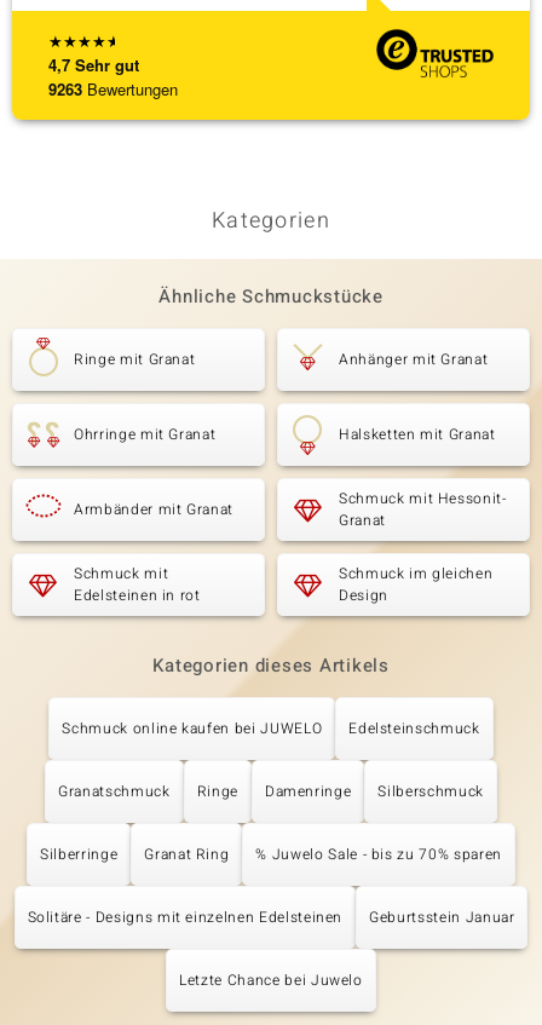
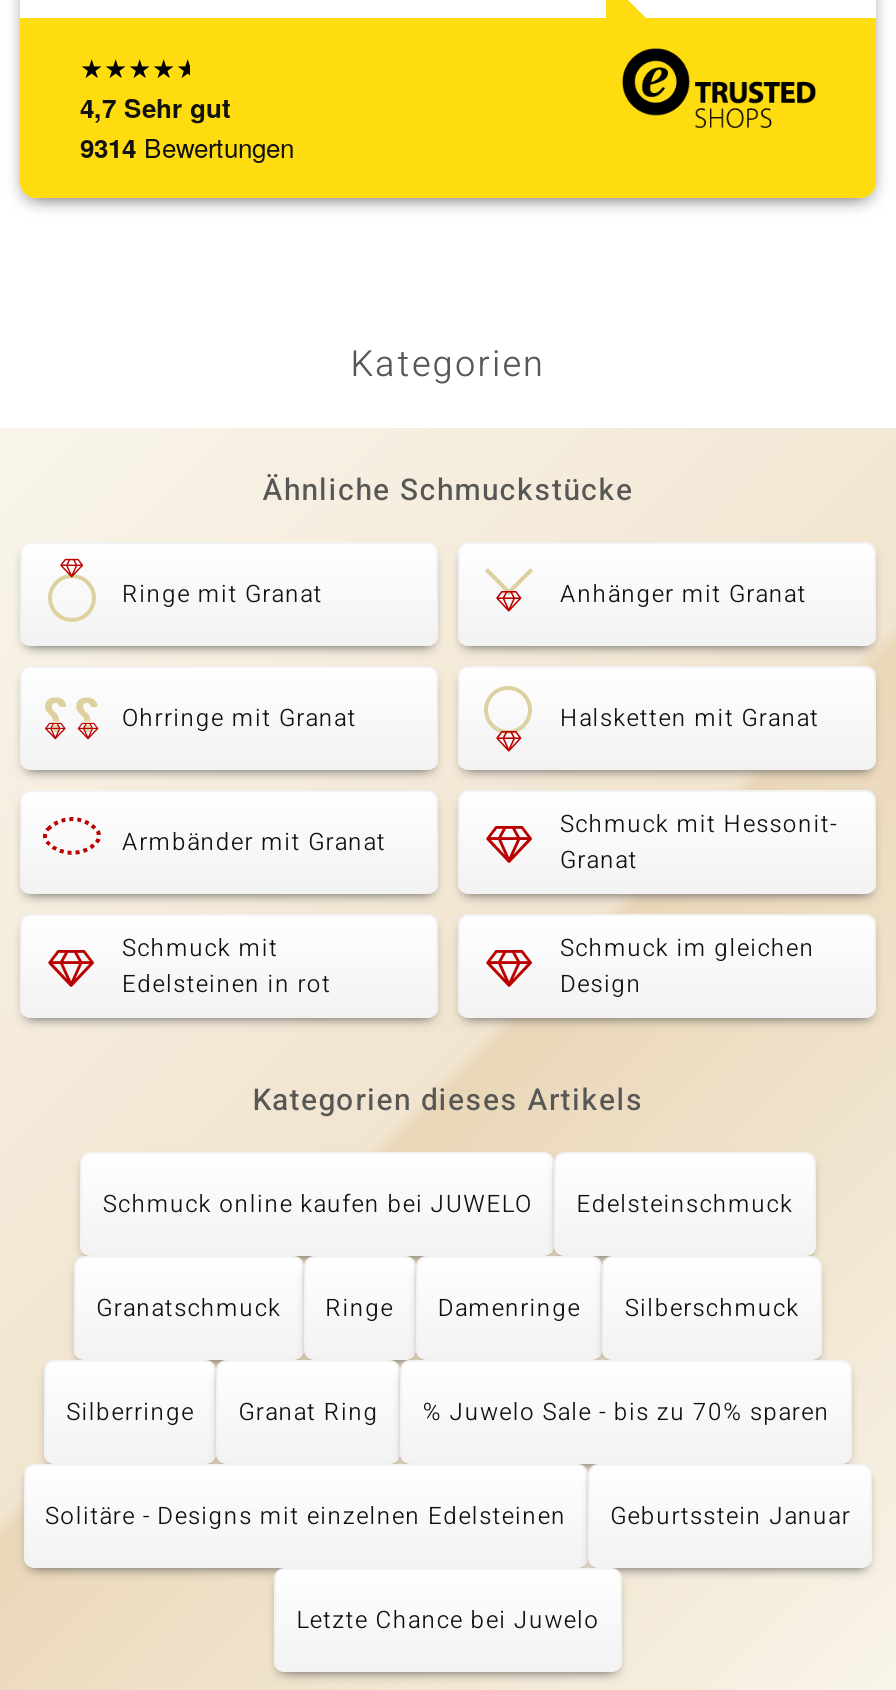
[48,77,178,100] 9263 Bewertungen -> [80,128,294,166] 9314 Bewertungen

